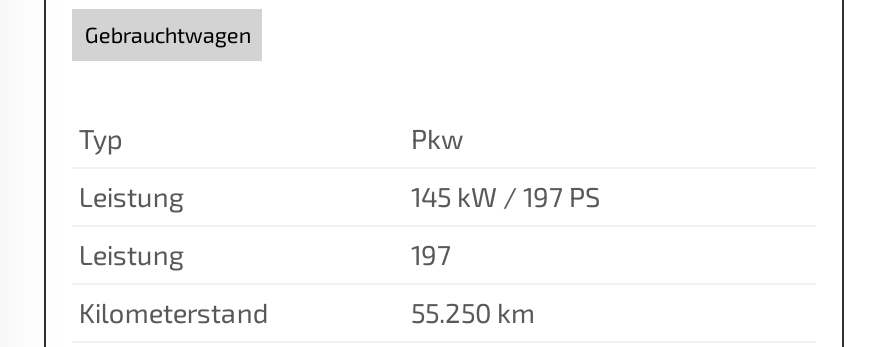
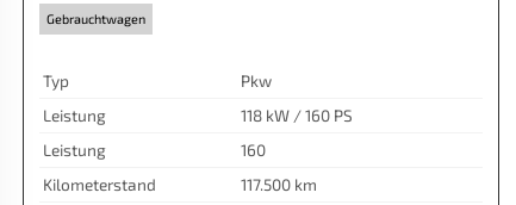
[411,179,601,213] 145 kW / 197 PS -> [241,105,353,125] 118 kW / 160 PS
[411,237,451,271] 197 -> [241,140,266,160] 160
[411,295,535,329] 55.250 km -> [241,174,318,194] 117.500 km

